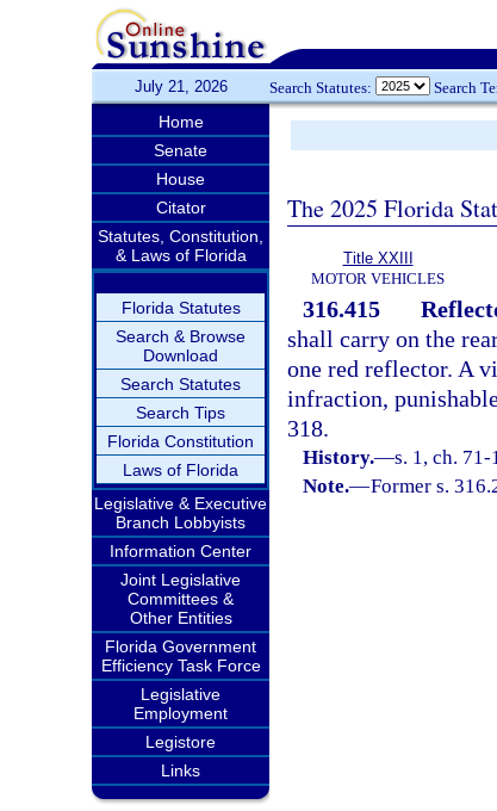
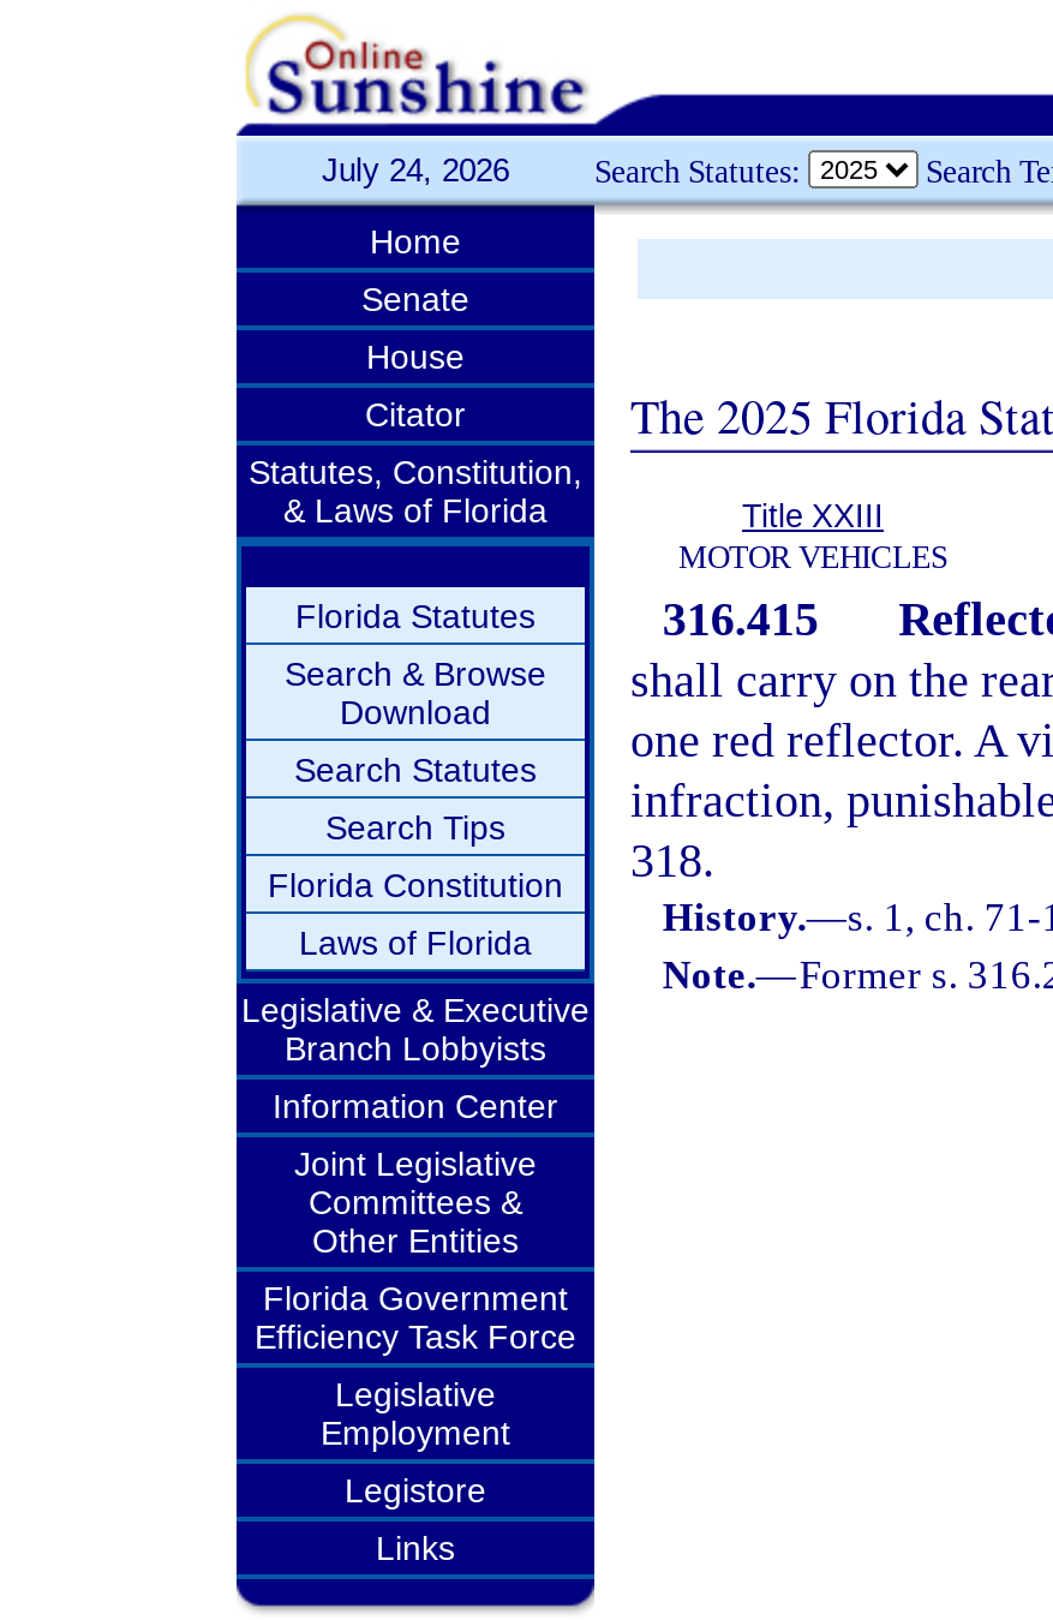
[134,78,227,95] July 21, 2026 -> [322,153,509,189] July 24, 2026

